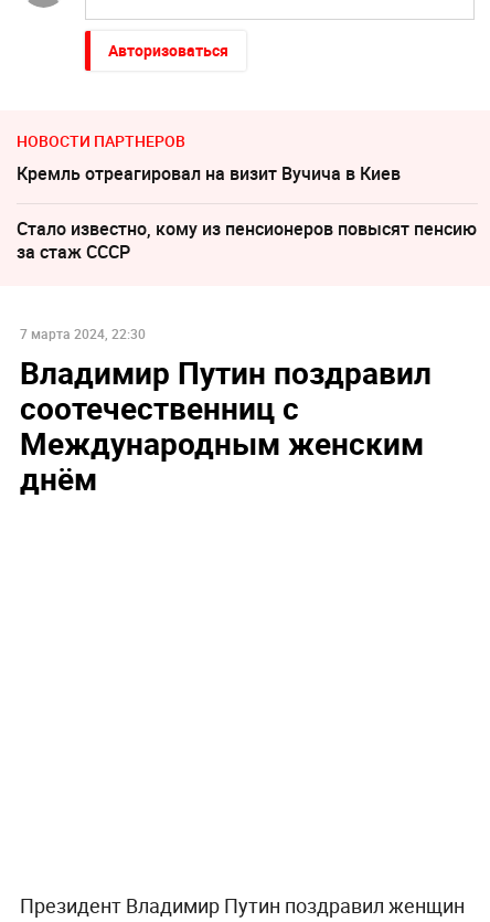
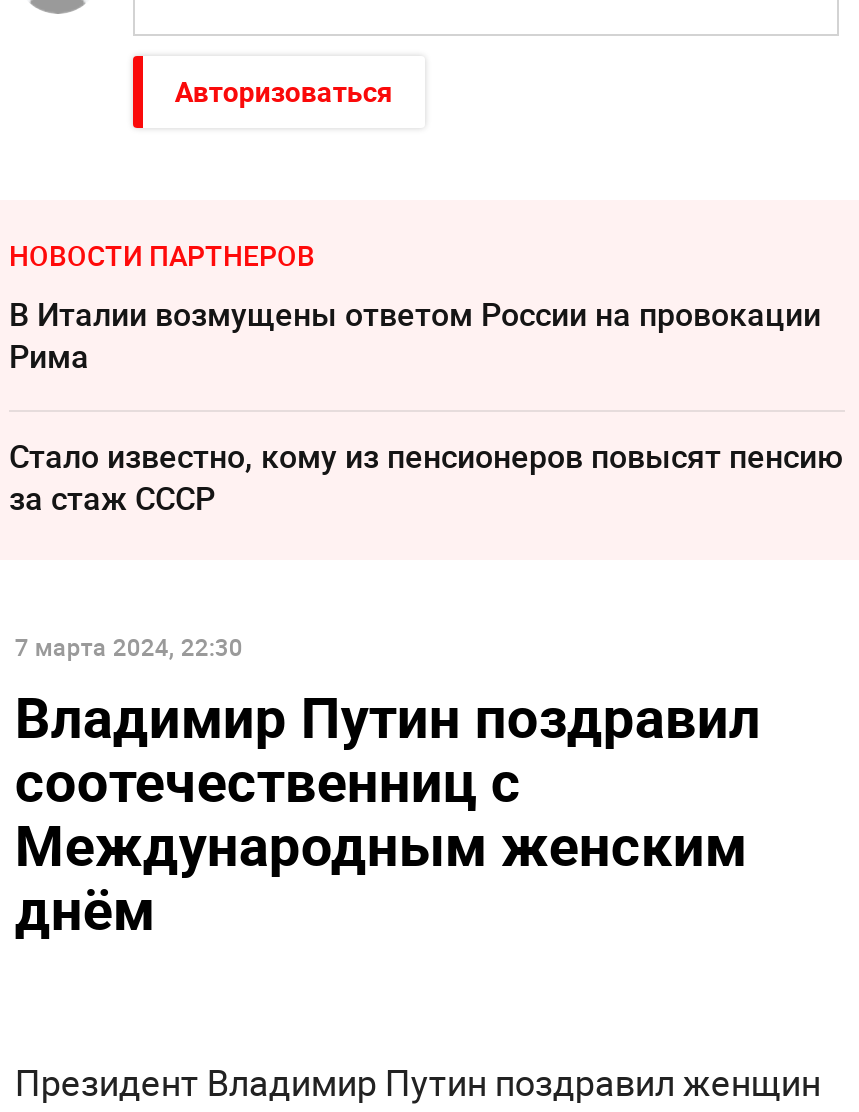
[17,161,401,185] Кремль отреагировал на визит Вучича в Киев -> [9,291,821,377] В Италии возмущены ответом России на провокации | Рима
moved [17,216,477,499] -> [9,433,843,945]: Стало известно, кому из пенсионеров повысят пенсию | за стаж СССР | 7 марта 2024, 22:30 | Владимир Путин поздравил | соотечественниц с | Международным женским | днём

